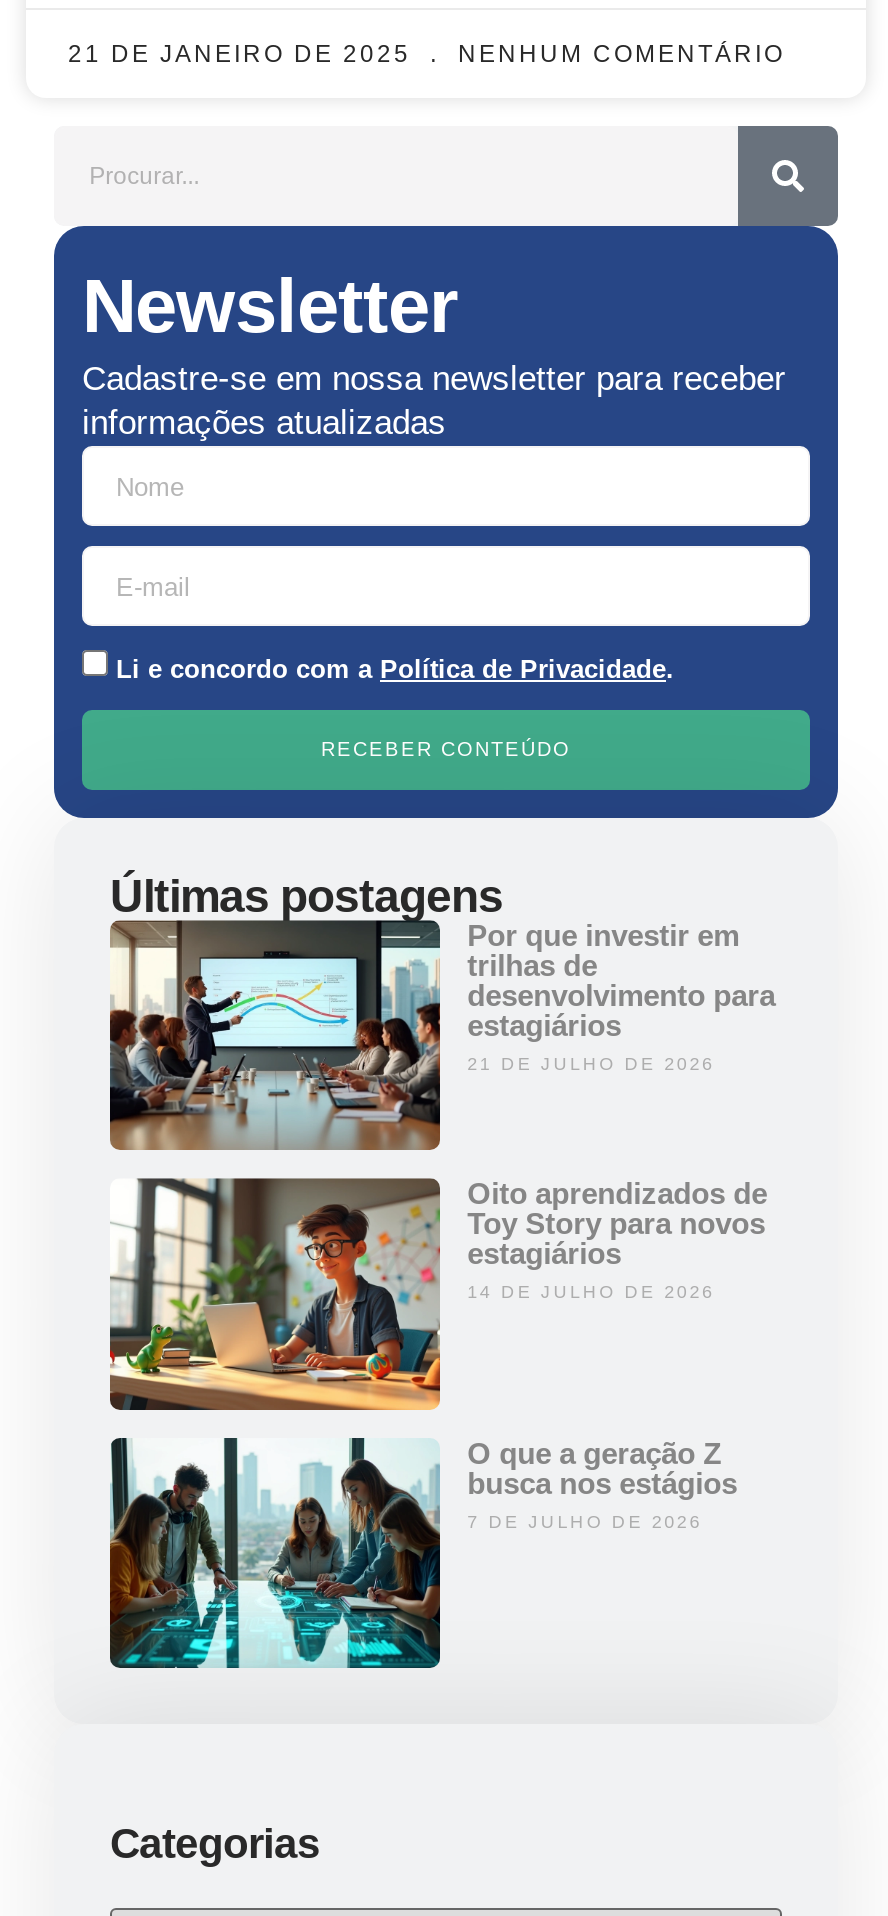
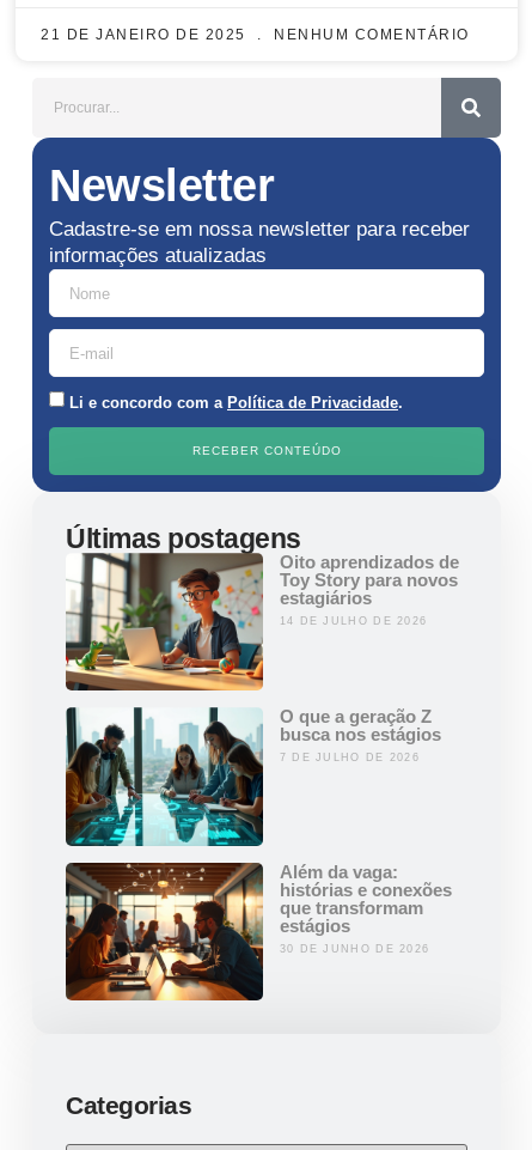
[108,918,775,1150] [image] | Por que investir em | trilhas de | desenvolvimento para | estagiários | 21 DE JULHO DE 2026 -> none
moved [106,1174,767,1531] -> [63,550,459,764]: [image] | Oito aprendizados de | Toy Story para novos | estagiários | 14 DE JULHO DE 2026 | O que a geração Z | busca nos estágios | 7 DE JULHO DE 2026
moved [108,1440,444,1670] -> [65,710,265,847]: [image]
none -> [65,861,451,1002] [image] | Além da vaga: | histórias e conexões | que transformam | estágios | 30 DE JUNHO DE 2026

